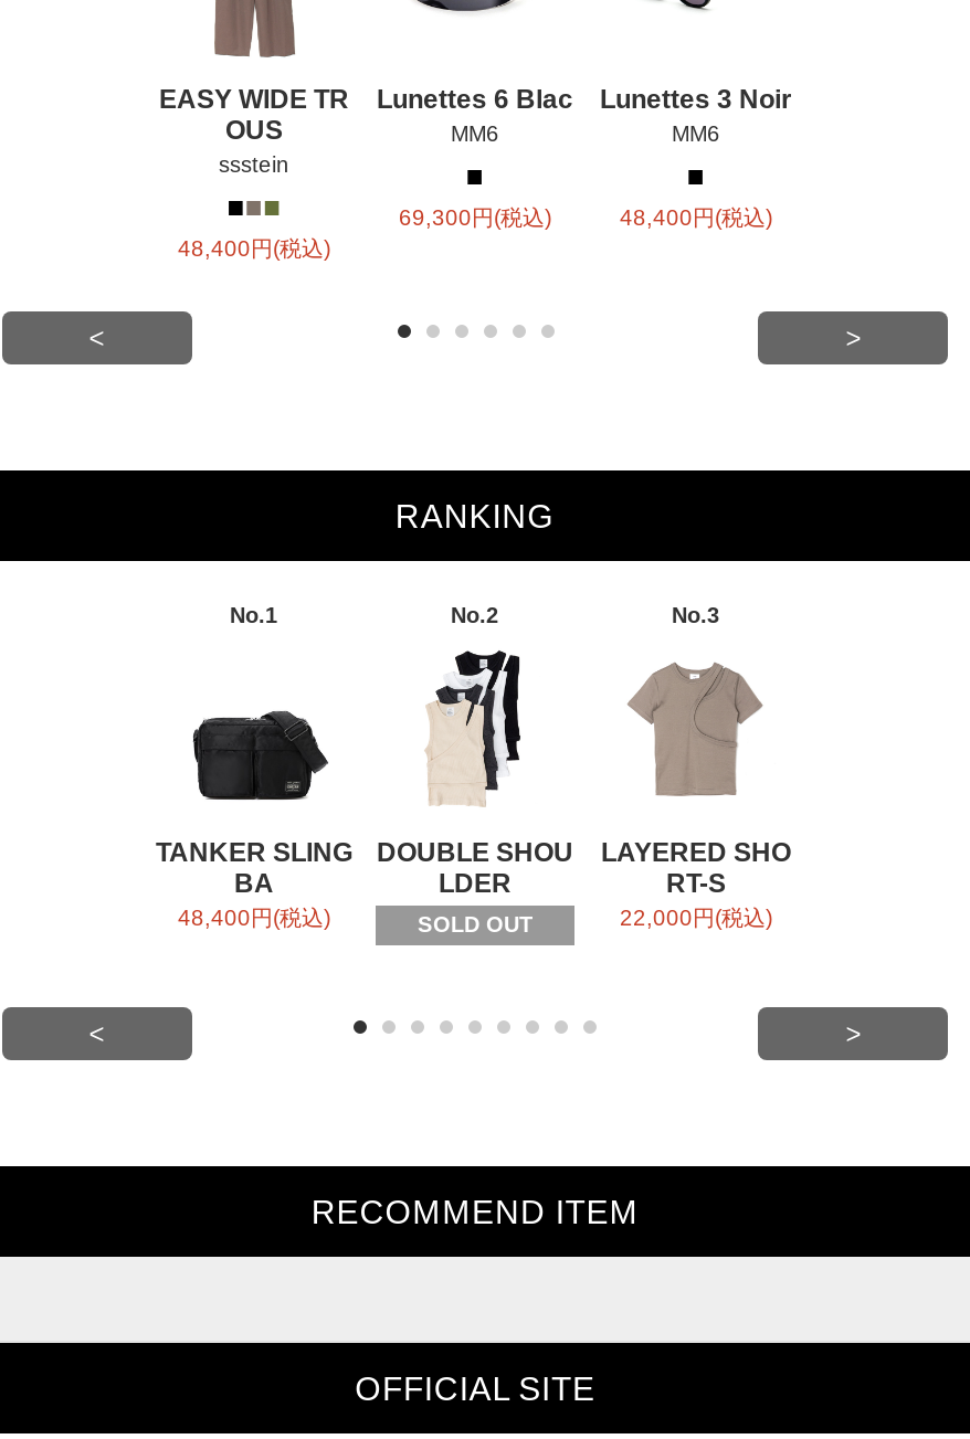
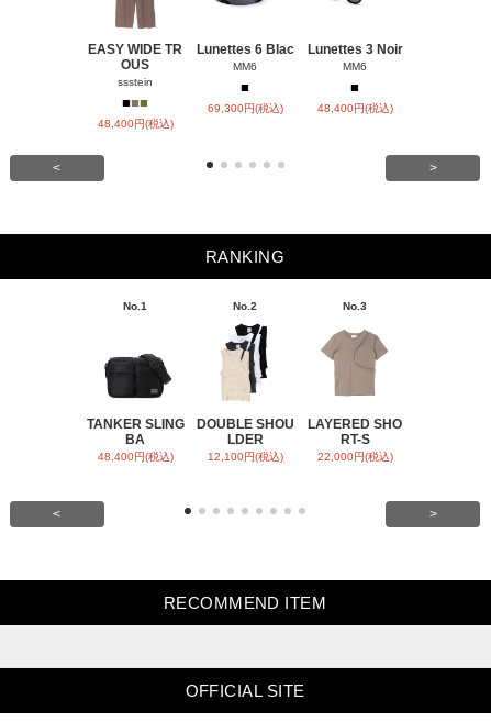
[418,912,533,936] SOLD OUT -> [207,450,283,462] 12,100円(税込)

